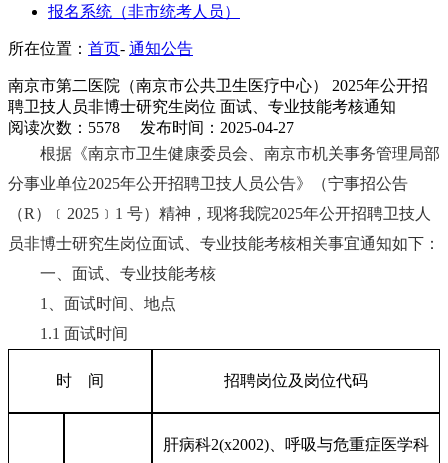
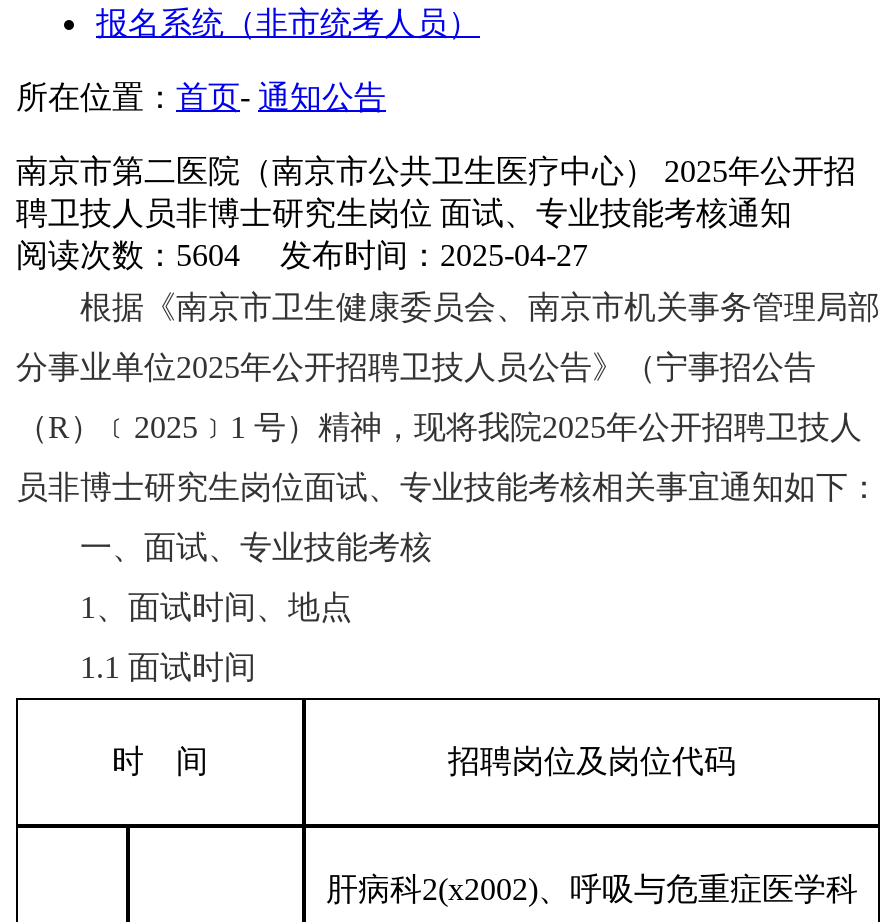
[8,119,294,136] 阅读次数：5578 发布时间：2025-04-27 -> [16,237,588,271] 阅读次数：5604 发布时间：2025-04-27

